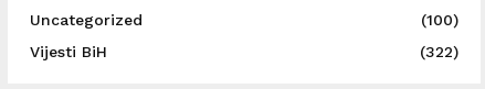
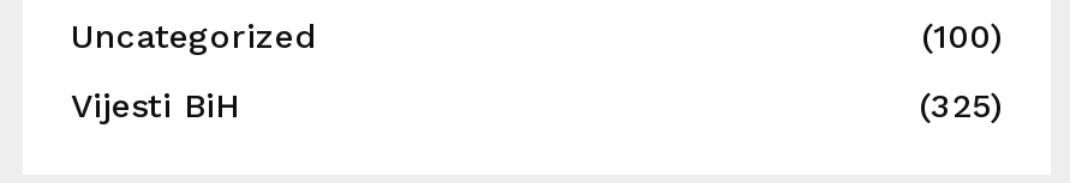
[420,43,458,60] (322) -> [919,85,1003,124] (325)

